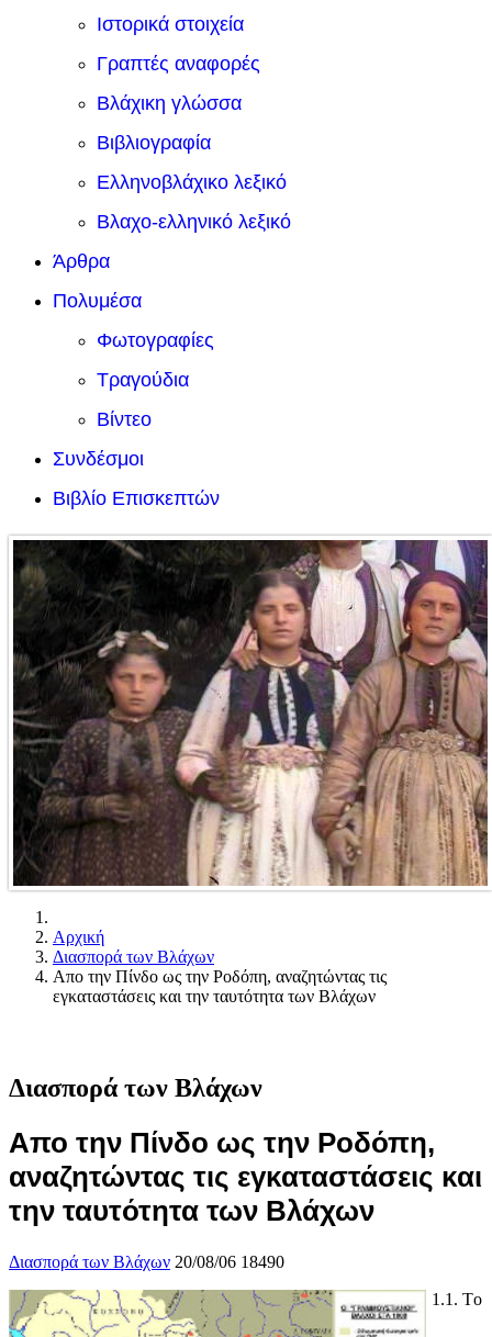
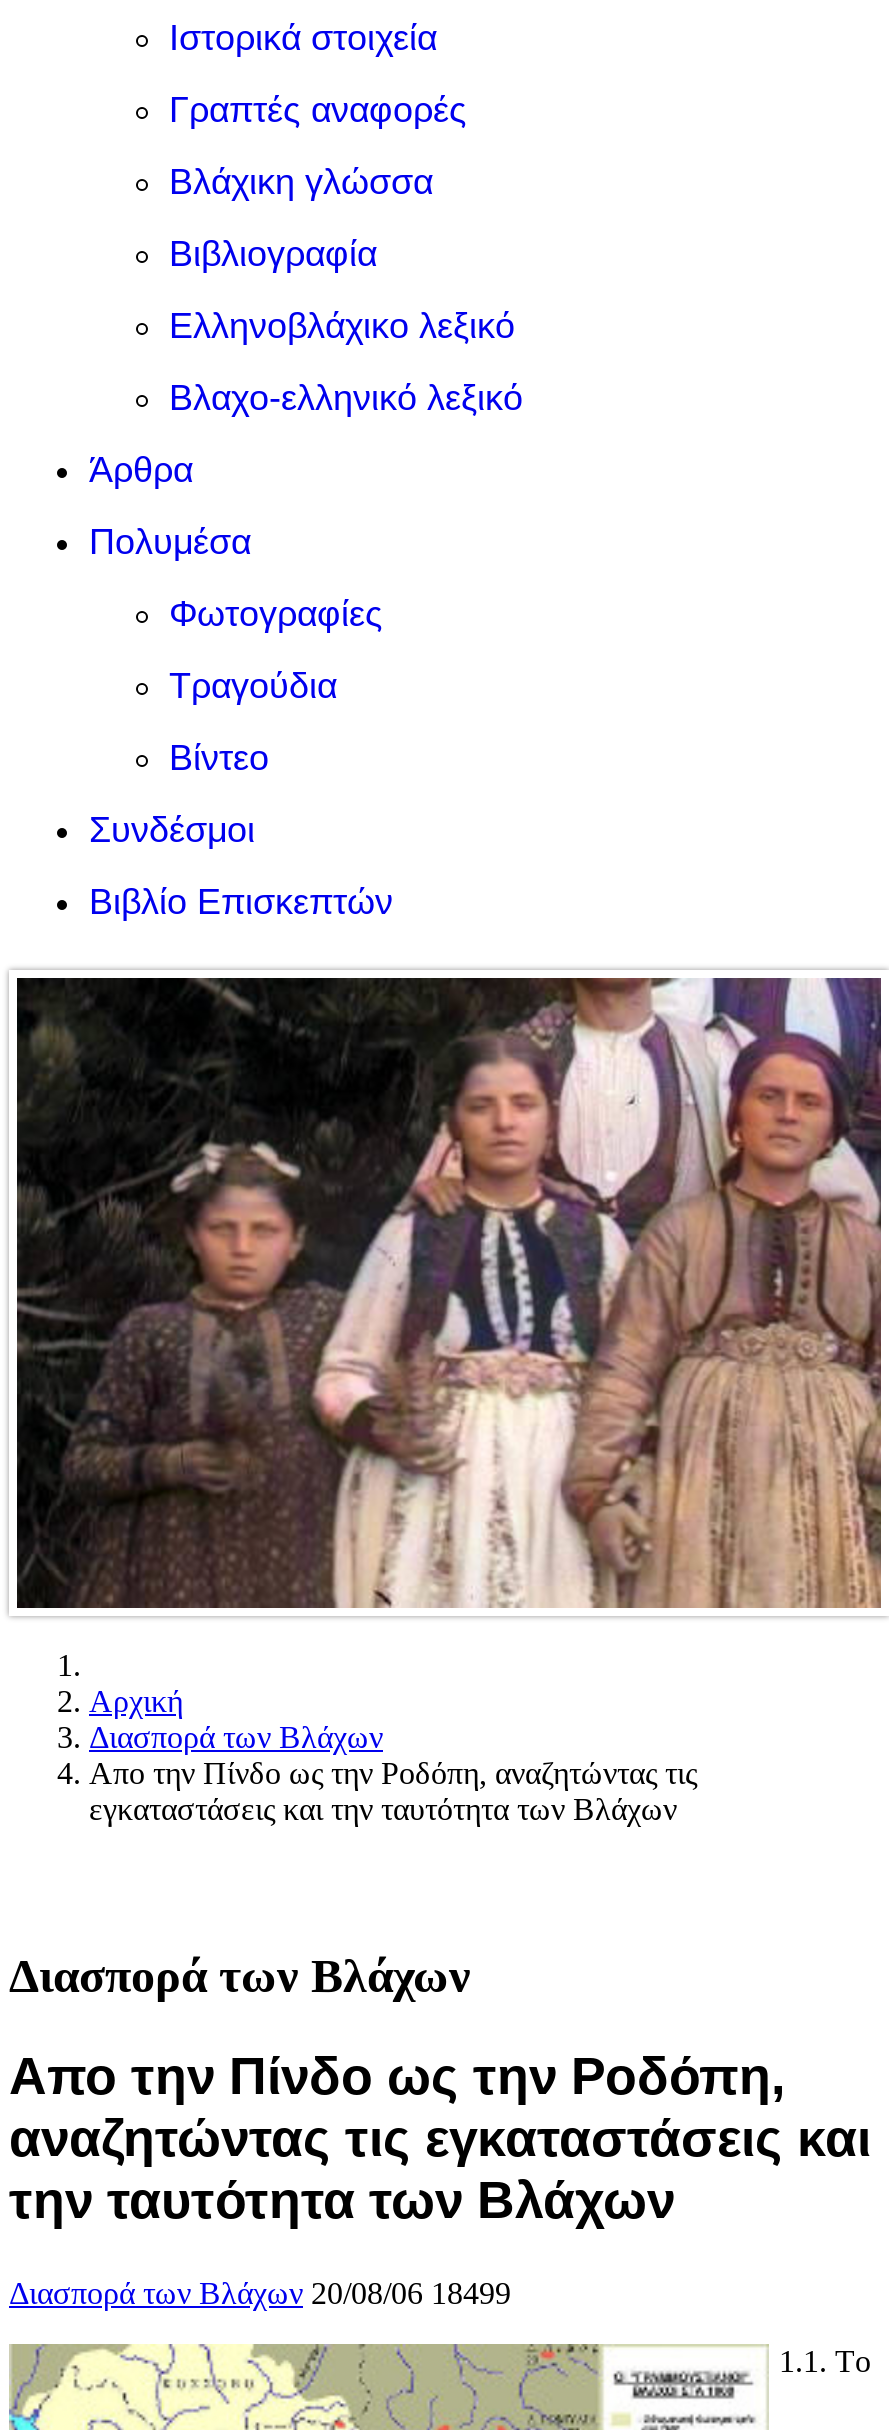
[9,1253,284,1271] Διασπορά των Βλάχων 20/08/06 18490 -> [9,2276,511,2310] Διασπορά των Βλάχων 20/08/06 18499

